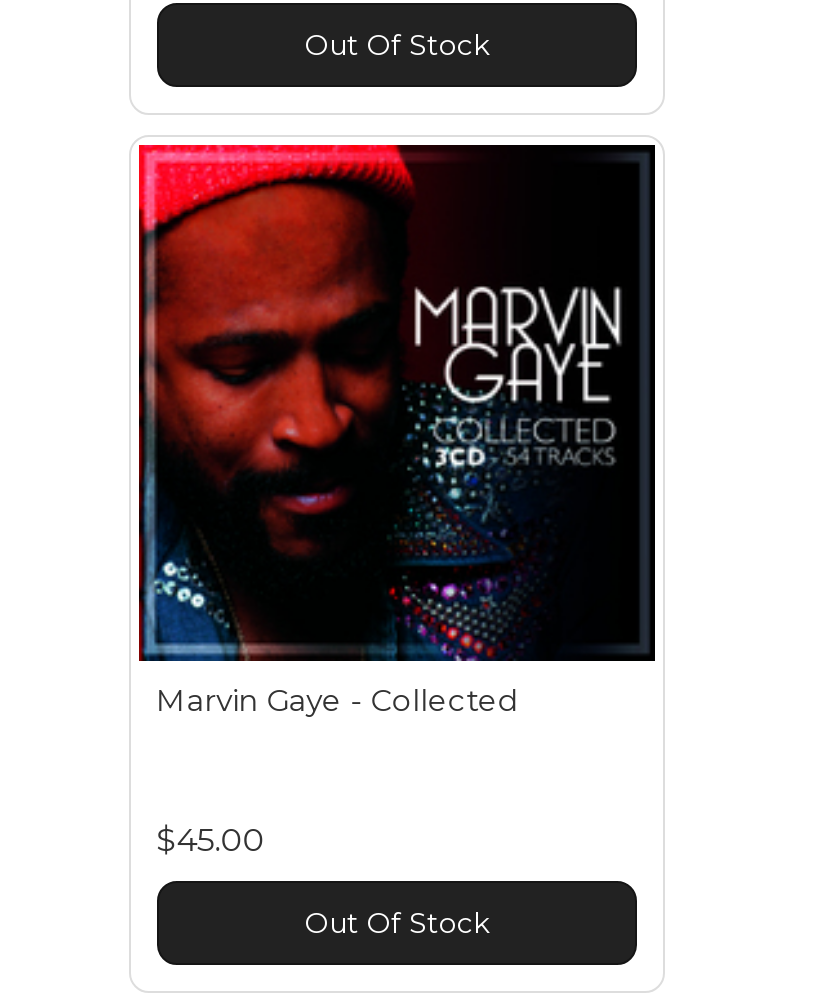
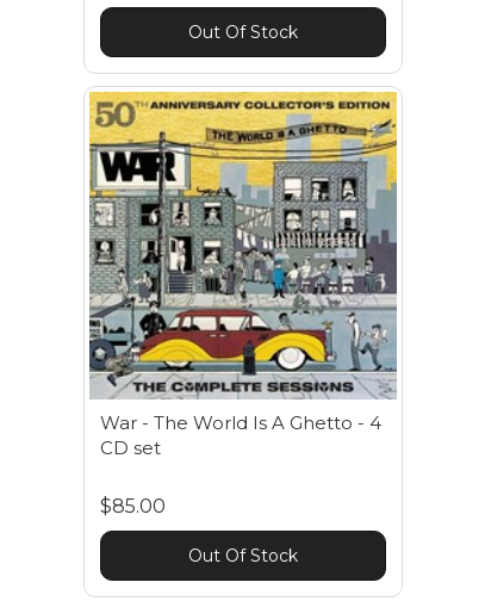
[137,143,657,720] [image] | Marvin Gaye - Collected -> [88,91,398,460] [image] | War - The World Is A Ghetto - 4 | CD set
[156,822,264,860] $45.00 -> [100,495,165,518] $85.00

